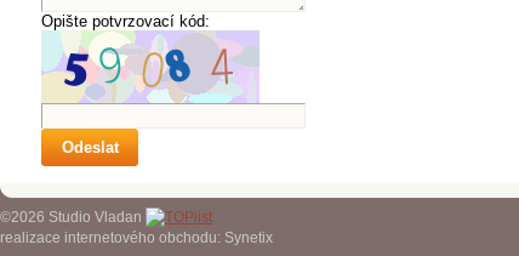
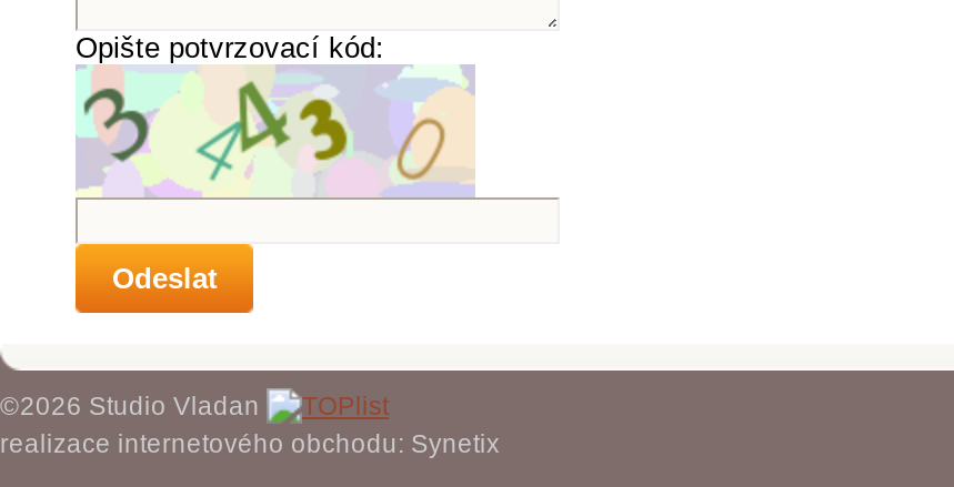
[44,30,259,103] [image] -> [78,67,475,195] [image]

